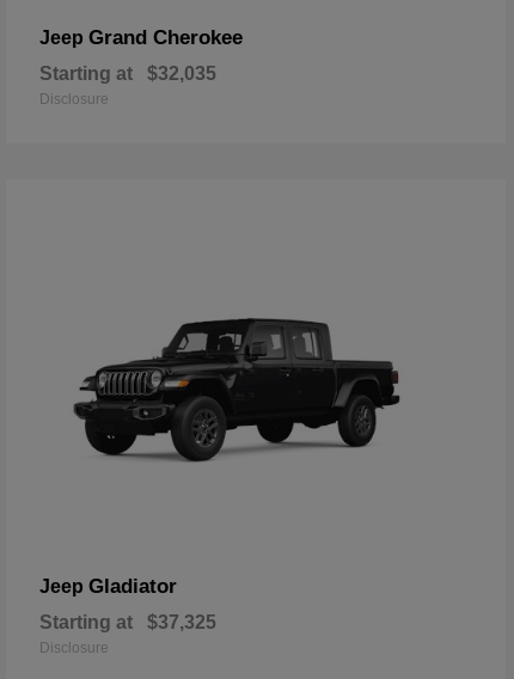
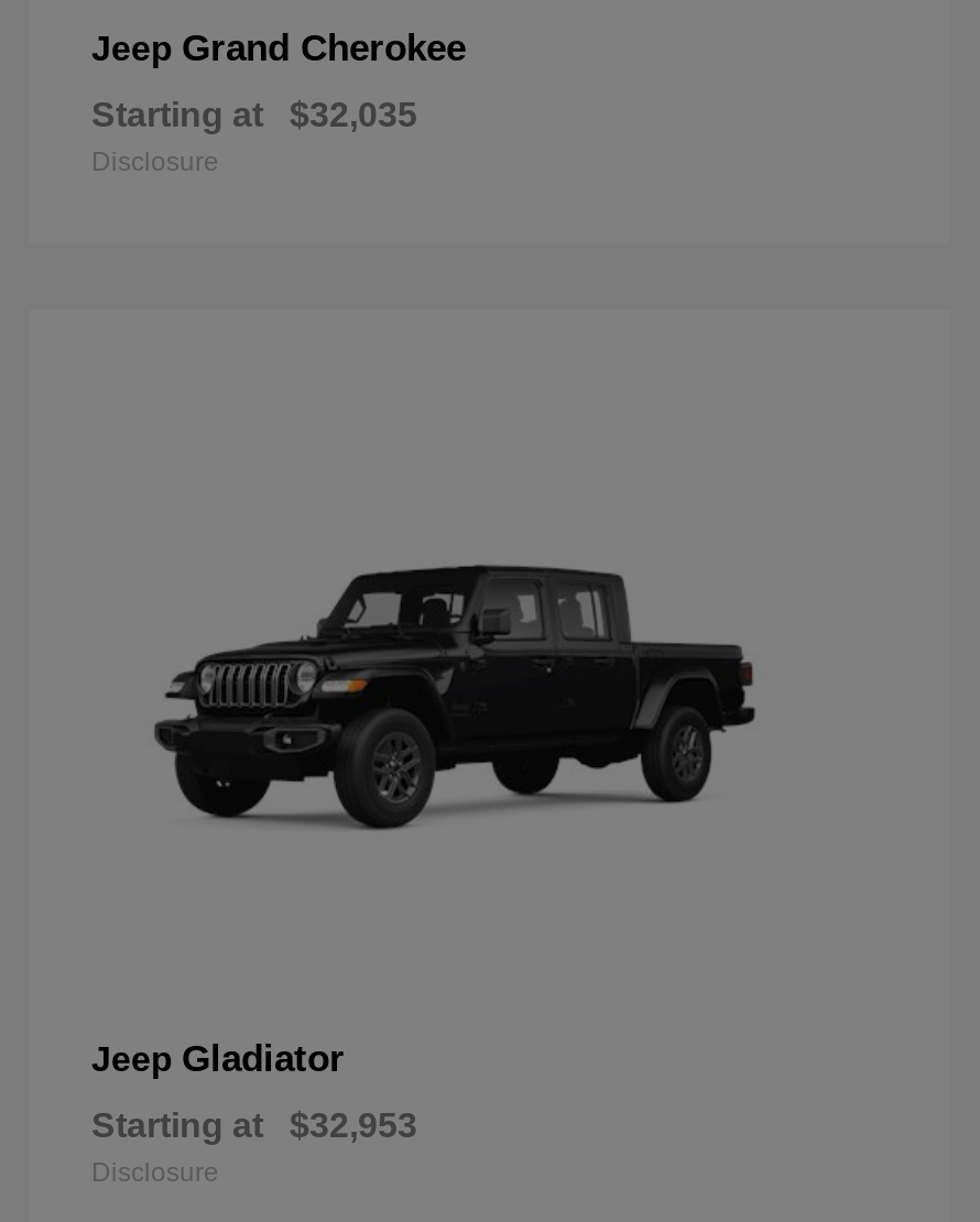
[39,613,216,633] Starting at $37,325 -> [91,1107,417,1145] Starting at $32,953

